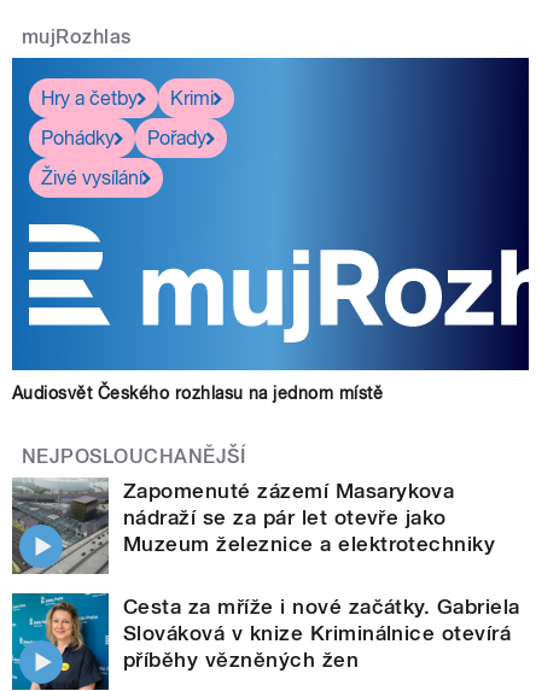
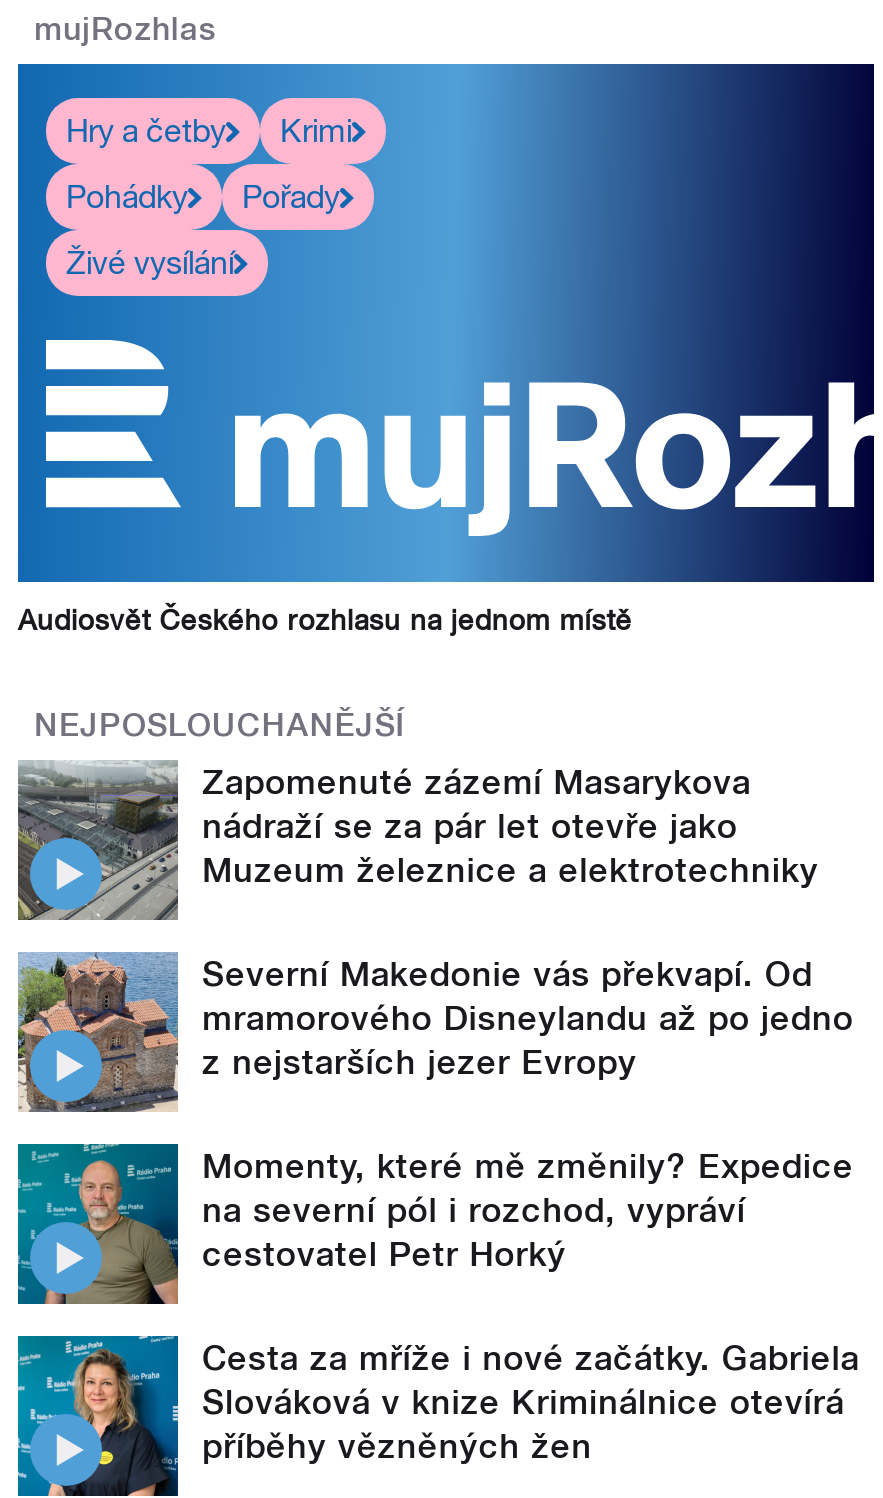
none -> [16,954,854,1275] [image] | Severní Makedonie vás překvapí. Od | mramorového Disneylandu až po jedno | z nejstarších jezer Evropy | Momenty, které mě změnily? Expedice | na severní pól i rozchod, vypráví | cestovatel Petr Horký
none -> [18,1142,178,1306] [image]

